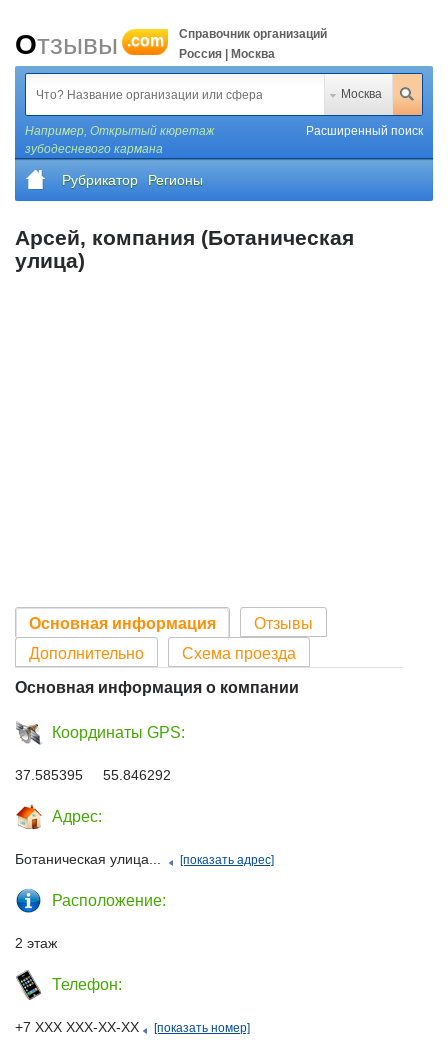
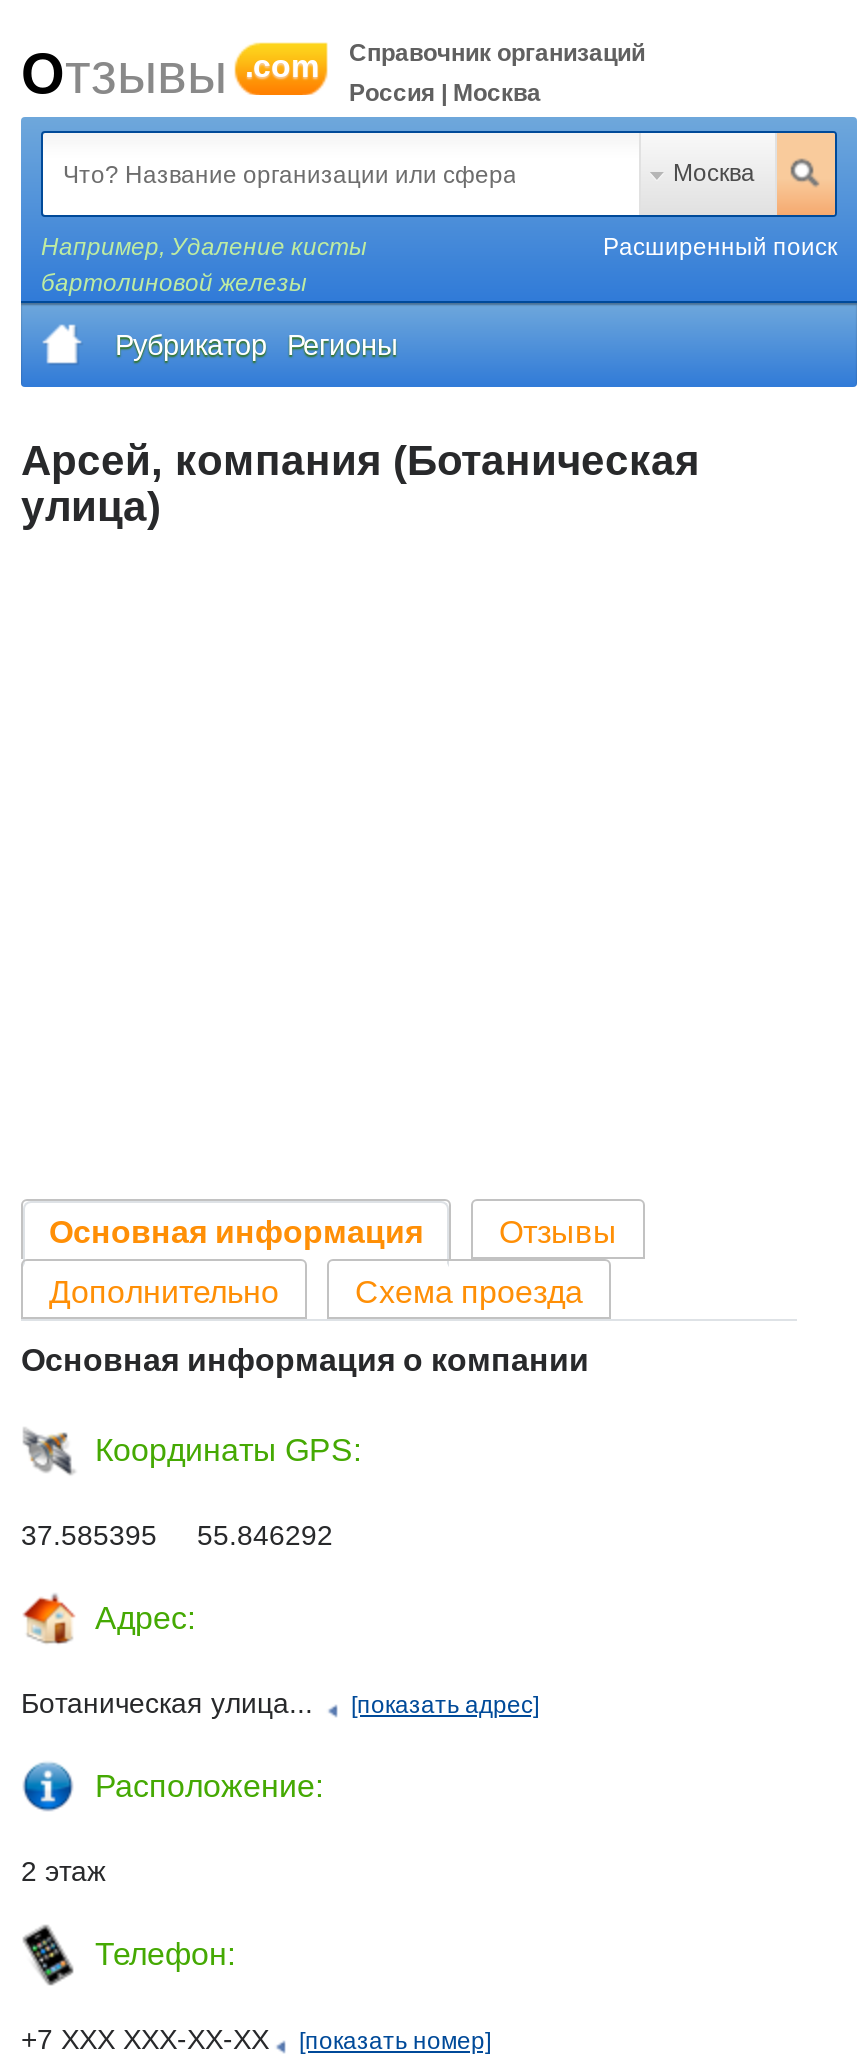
[25,124,214,156] Например, Открытый кюретаж | зубодесневого кармана -> [41,233,367,297] Например, Удаление кисты | бартолиновой железы

